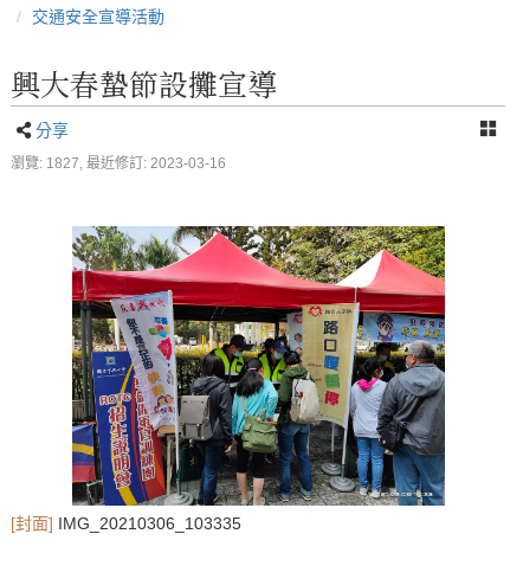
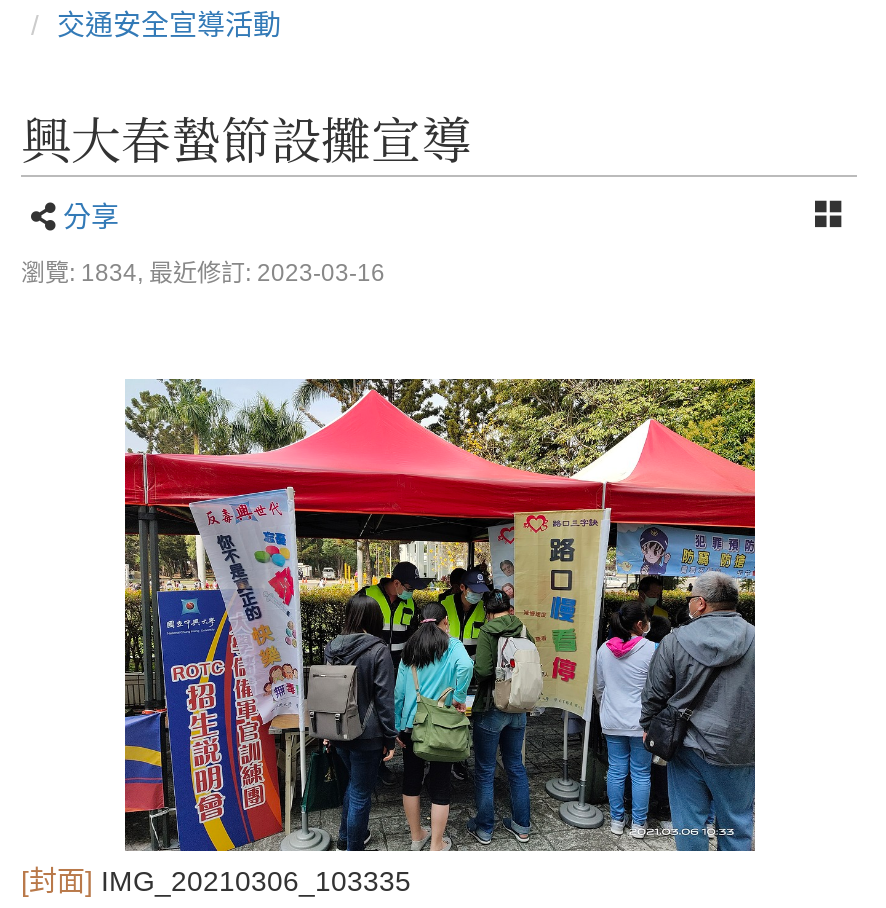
[11,155,226,172] 瀏覽: 1827,最近修訂: 2023-03-16 -> [21,259,385,287] 瀏覽: 1834,最近修訂: 2023-03-16

